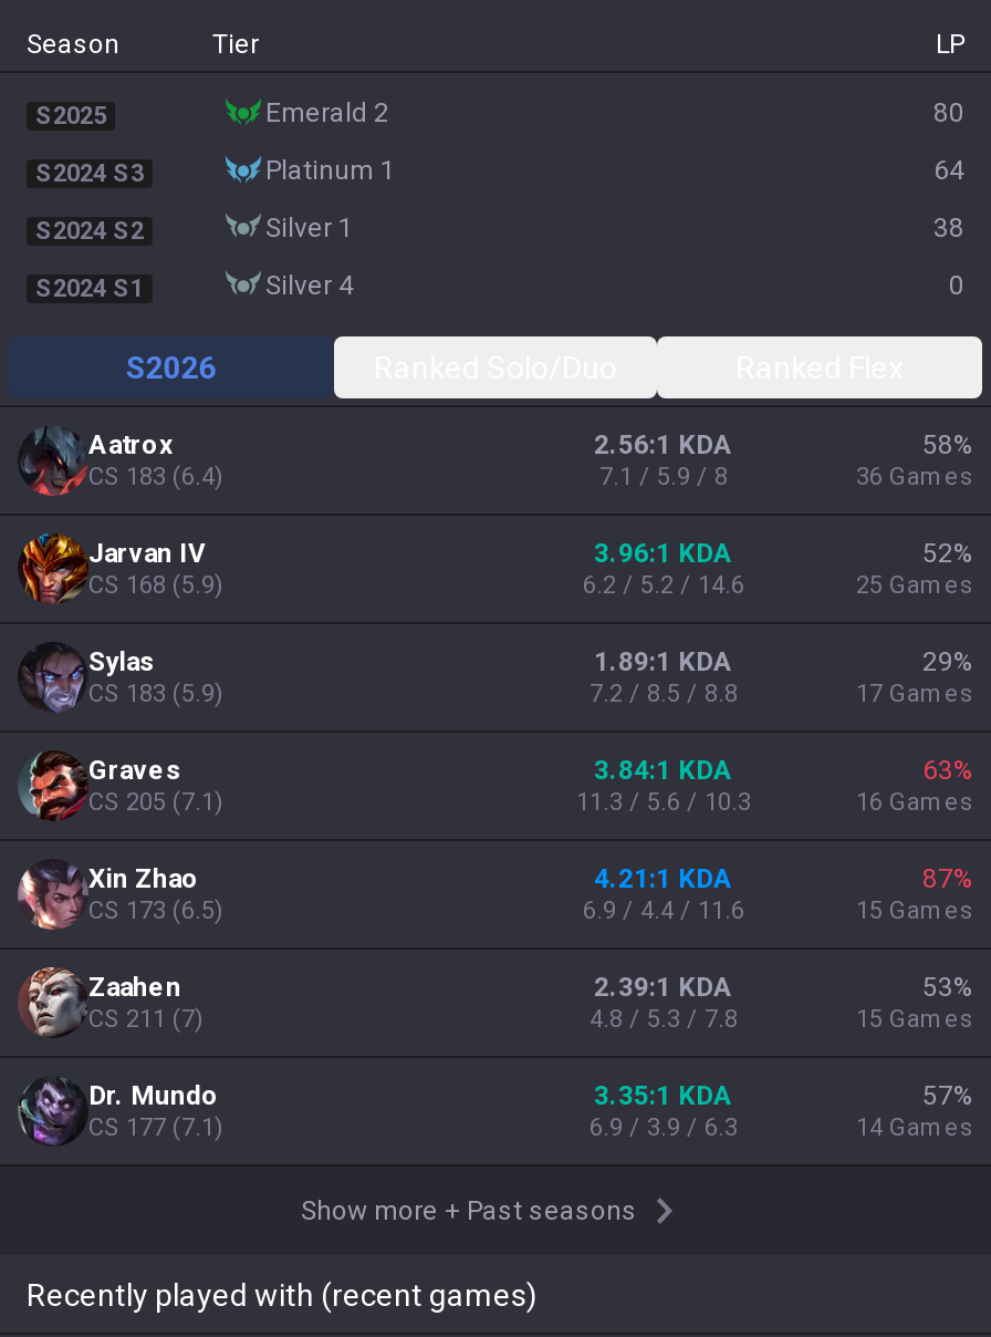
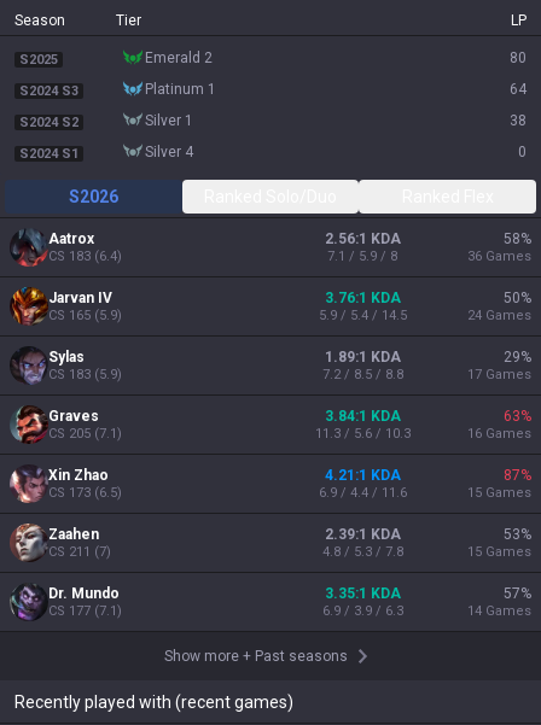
[594,538,733,569] 3.96:1 KDA -> [324,290,400,306] 3.76:1 KDA
[922,538,973,569] 52% -> [504,290,531,306] 50%
[88,571,223,600] CS 168 (5.9) -> [48,308,122,323] CS 165 (5.9)
[583,571,744,600] 6.2 / 5.2 / 14.6 -> [318,308,406,323] 5.9 / 5.4 / 14.5
[856,571,973,600] 25 Games -> [467,308,531,323] 24 Games

